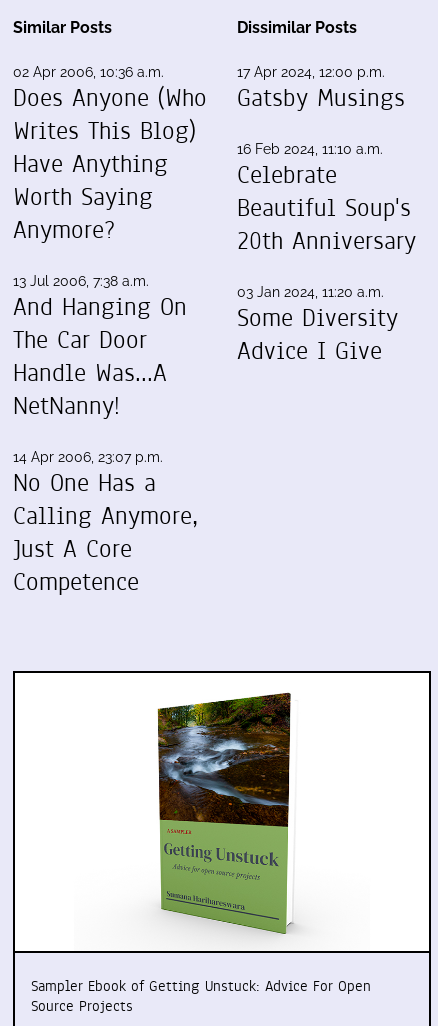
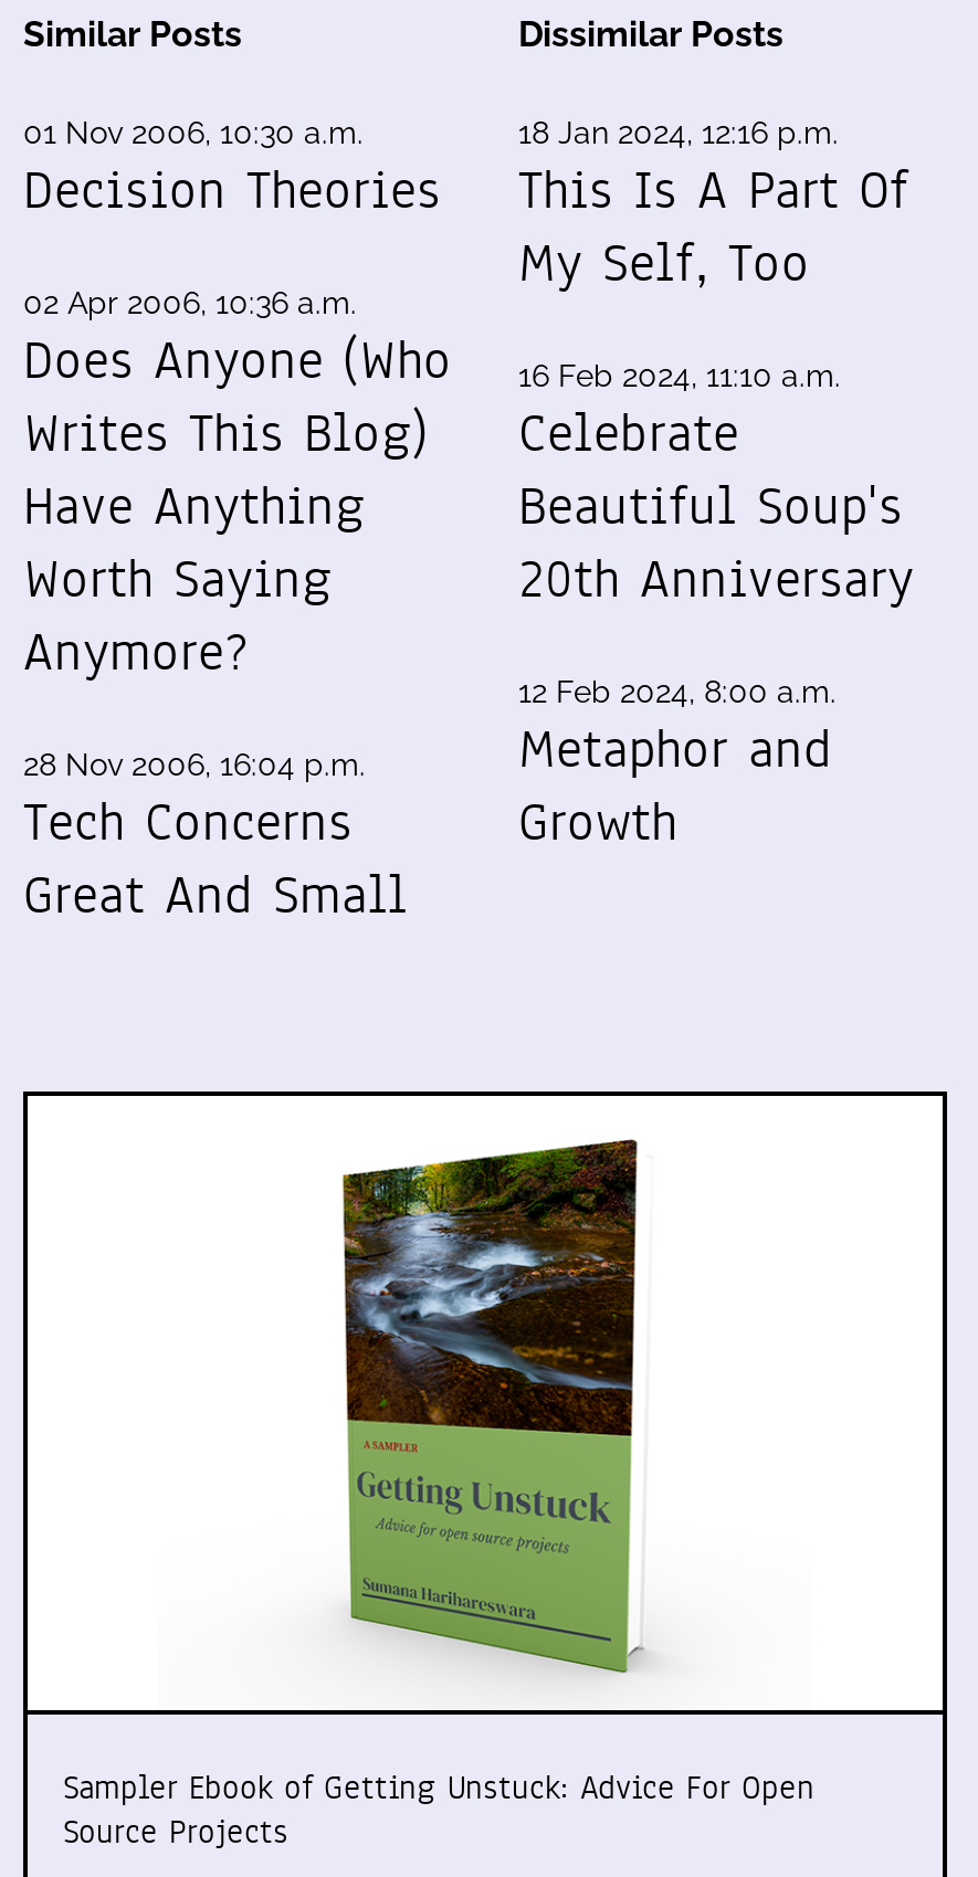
none -> [23,114,441,227] 01 Nov 2006, 10:30 a.m. | Decision Theories
moved [13,64,207,247] -> [23,284,452,688]: 02 Apr 2006, 10:36 a.m. | Does Anyone (Who | Writes This Blog) | Have Anything | Worth Saying | Anymore?
[237,64,405,115] 17 Apr 2024, 12:00 p.m. | Gatsby Musings -> [518,114,909,300] 18 Jan 2024, 12:16 p.m. | This Is A Part Of | My Self, Too
moved [237,141,416,258] -> [518,357,914,616]: 16 Feb 2024, 11:10 a.m. | Celebrate | Beautiful Soup's | 20th Anniversary
[13,273,198,599] 13 Jul 2006, 7:38 a.m. | And Hanging On | The Car Door | Handle Was...A | NetNanny! | 14 Apr 2006, 23:07 p.m. | No One Has a | Calling Anymore, | Just A Core | Competence -> [23,746,408,932] 28 Nov 2006, 16:04 p.m. | Tech Concerns | Great And Small
[237,284,398,368] 03 Jan 2024, 11:20 a.m. | Some Diversity | Advice I Give -> [518,673,837,859] 12 Feb 2024, 8:00 a.m. | Metaphor and | Growth

